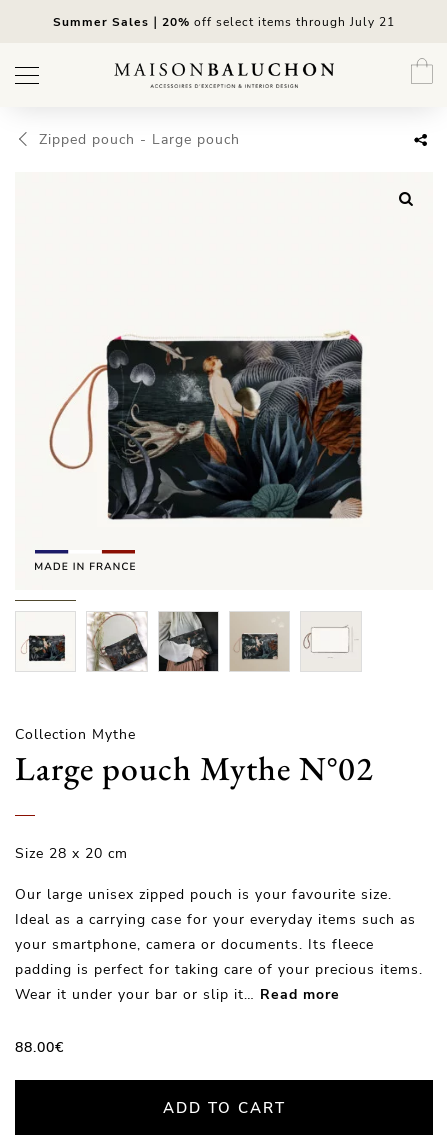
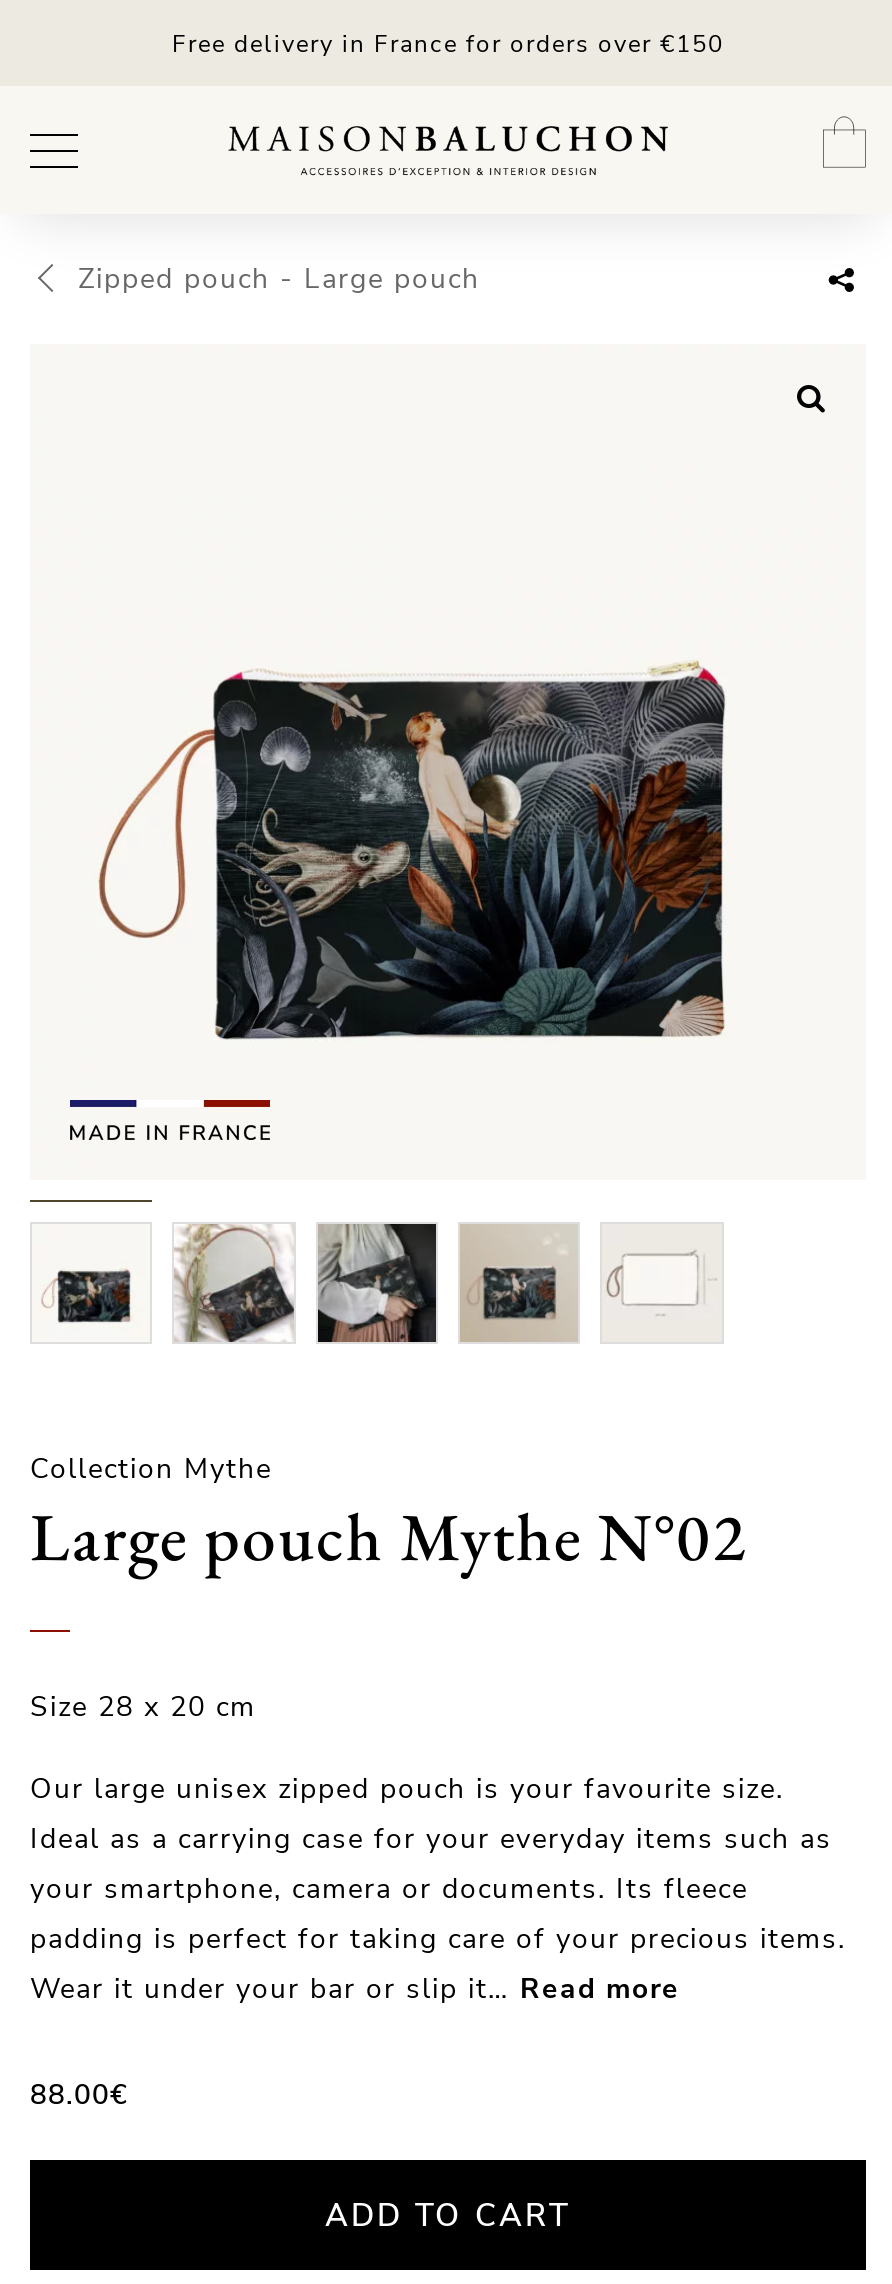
[53,13,395,29] Summer Sales｜20% off select items through July 21 -> [172,27,724,59] Free delivery in France for orders over €150

